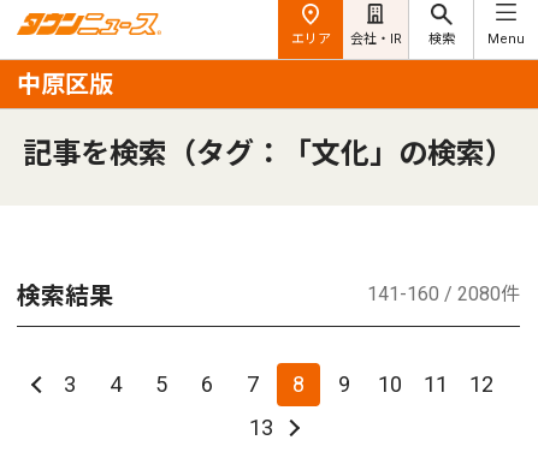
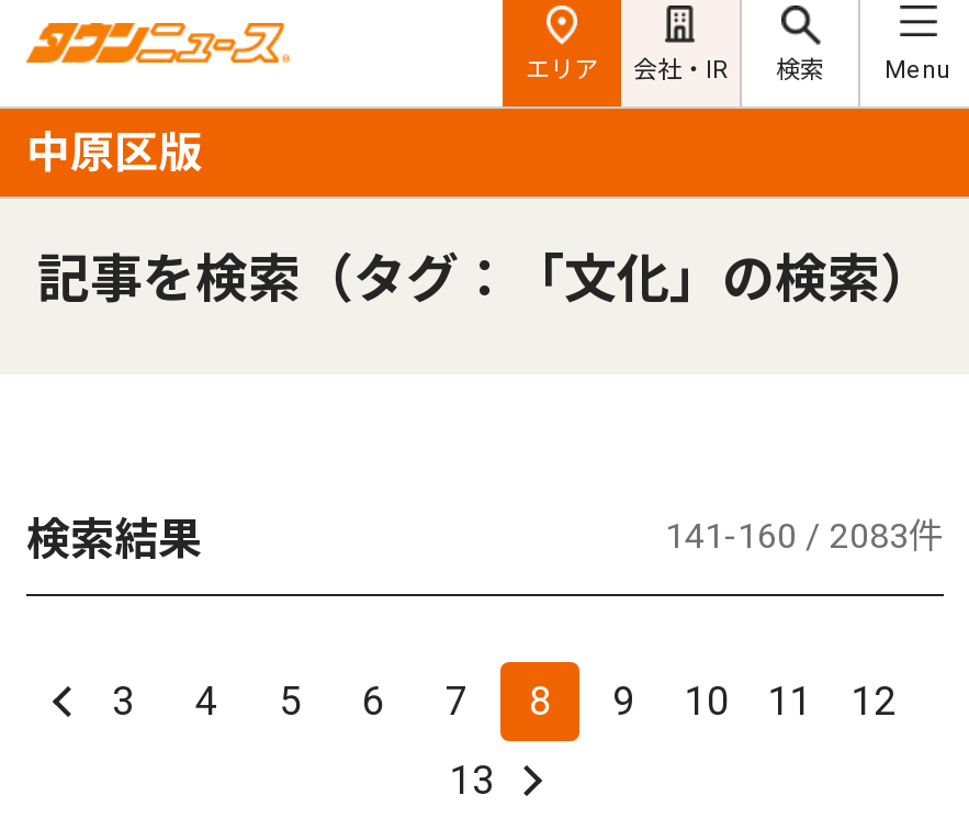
[367,282,520,305] 141-160 / 2080件 -> [665,515,944,557] 141-160 / 2083件

